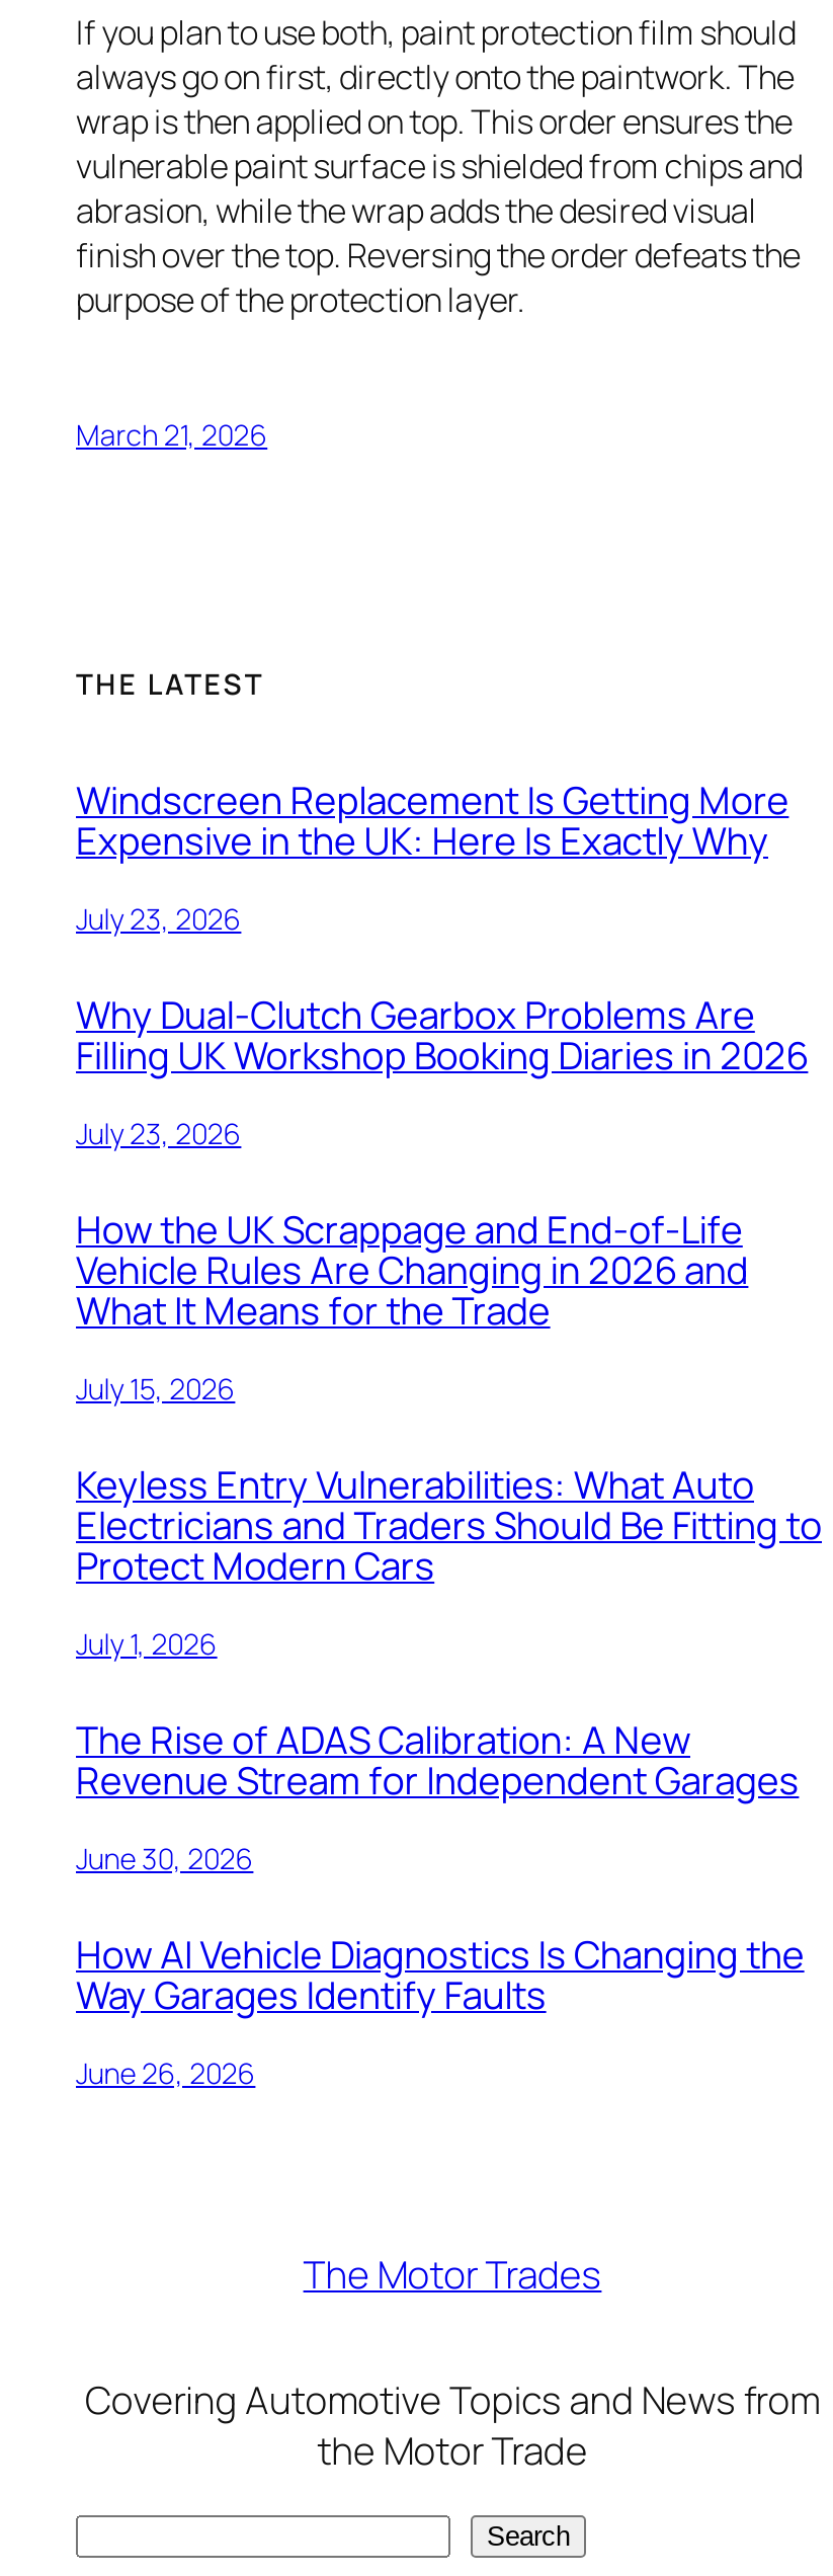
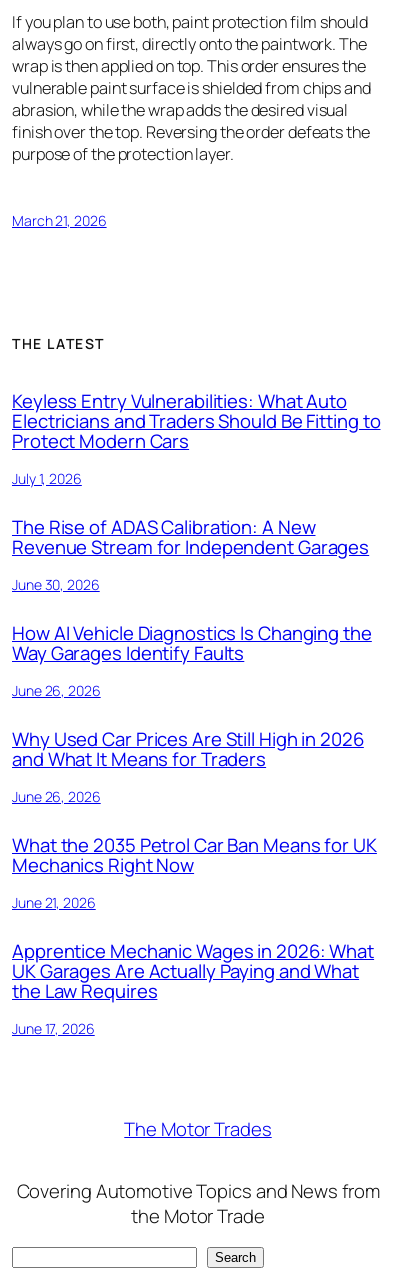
[76,774,808,1406] Windscreen Replacement Is Getting More | Expensive in the UK: Here Is Exactly Why | July 23, 2026 | Why Dual-Clutch Gearbox Problems Are | Filling UK Workshop Booking Diaries in 2026 | July 23, 2026 | How the UK Scrappage and End-of-Life | Vehicle Rules Are Changing in 2026 and | What It Means for the Trade | July 15, 2026 -> none
moved [76,1458,822,2091] -> [12,388,380,700]: Keyless Entry Vulnerabilities: What Auto | Electricians and Traders Should Be Fitting to | Protect Modern Cars | ... | Way Garages Identify Faults | June 26, 2026
none -> [12,726,377,1038] Why Used Car Prices Are Still High in 2026 | and What It Means for Traders | June 26, 2026 | What the 2035 Petrol Car Ban Means for UK | Mechanics Right Now | June 21, 2026 | Apprentice Mechanic Wages in 2026: What | UK Garages Are Actually Paying and What | the Law Requires | June 17, 2026

